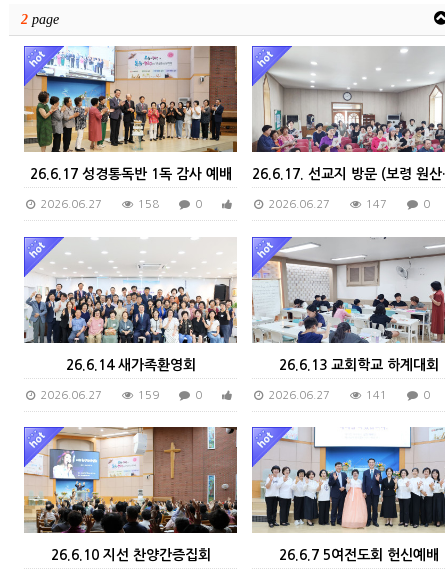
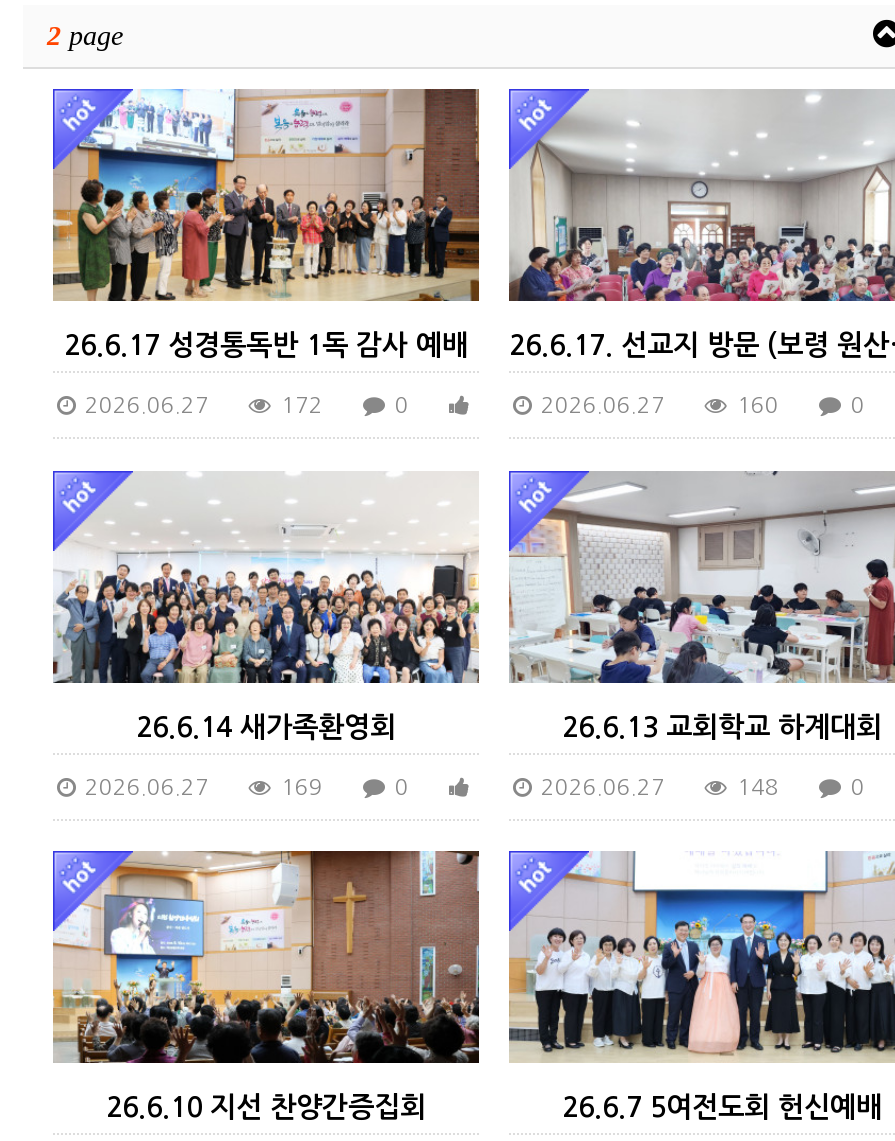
[138,199,159,210] 158 -> [281,395,323,417] 172
[366,199,387,210] 147 -> [737,395,779,417] 160
[138,390,159,401] 159 -> [281,777,323,799] 169
[366,390,387,401] 141 -> [737,777,779,799] 148

